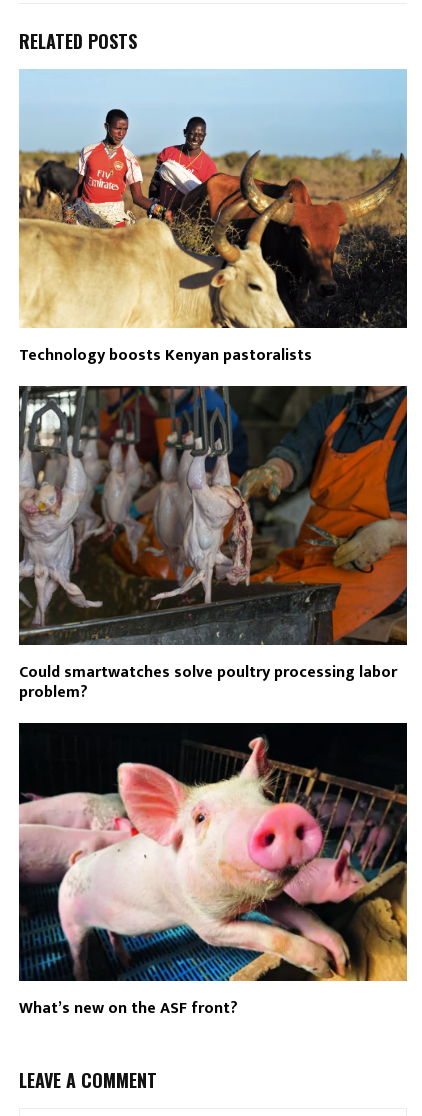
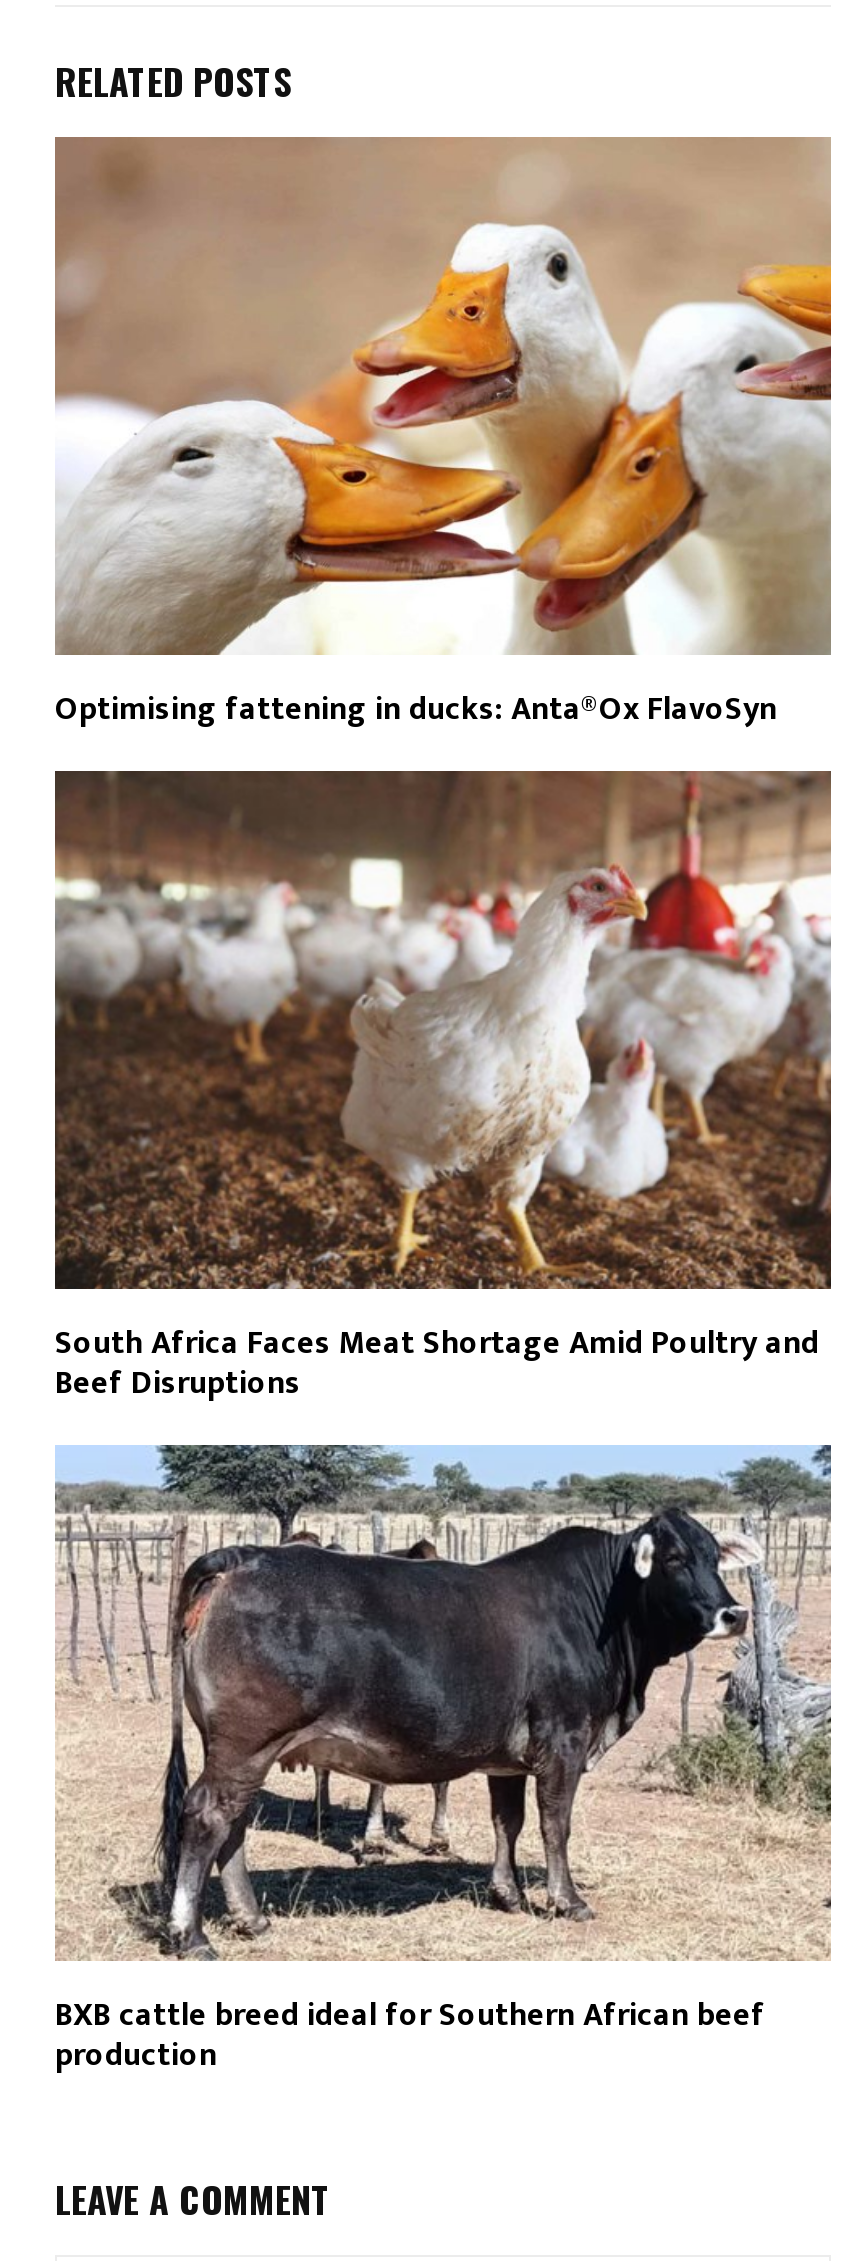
[18,69,407,369] [image] | Technology boosts Kenyan pastoralists -> [53,135,833,737] [image] | Optimising fattening in ducks: Anta®Ox FlavoSyn
[19,385,408,706] [image] | Could smartwatches solve poultry processing labor | problem? -> [53,769,833,1410] [image] | South Africa Faces Meat Shortage Amid Poultry and | Beef Disruptions
[18,722,408,1022] [image] | What’s new on the ASF front? -> [53,1443,833,2084] [image] | BXB cattle breed ideal for Southern African beef | production

